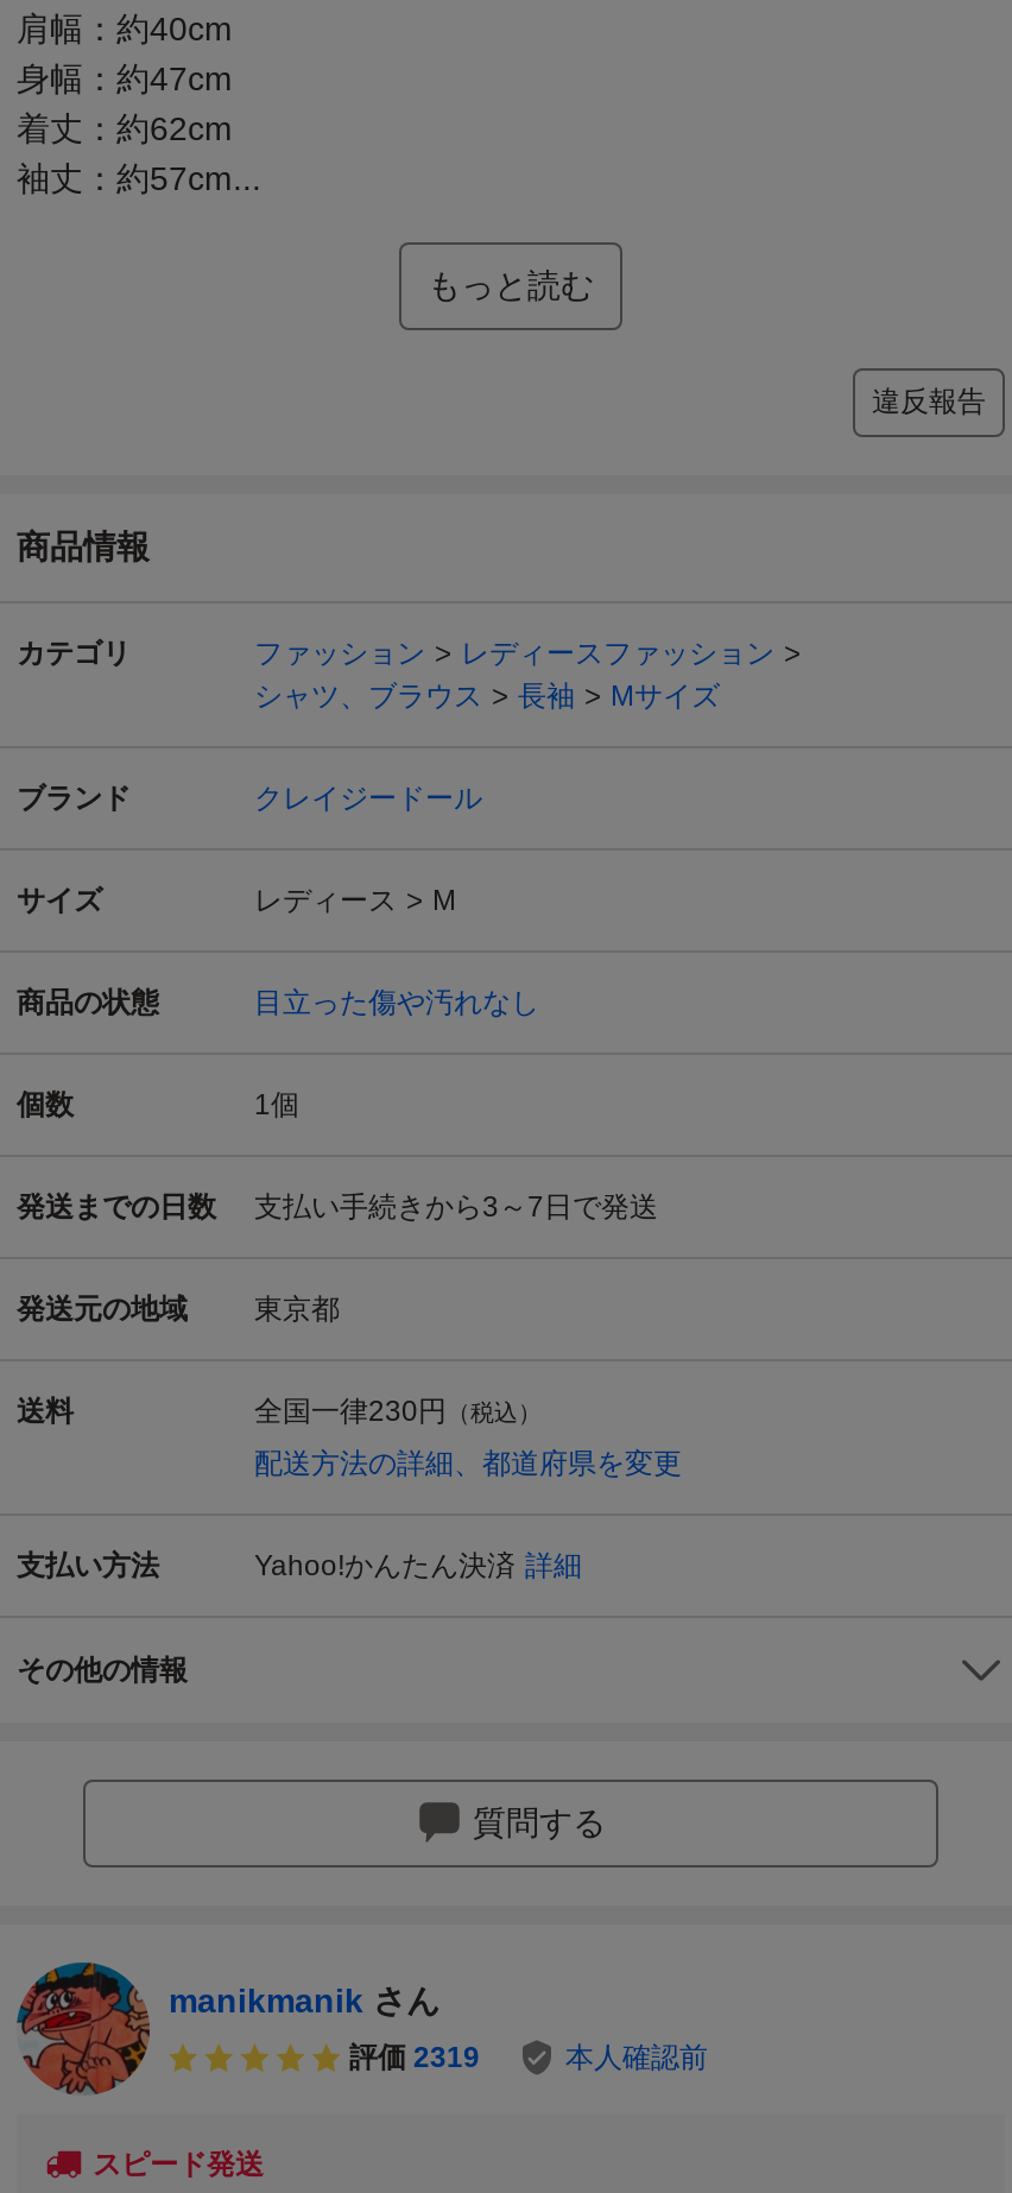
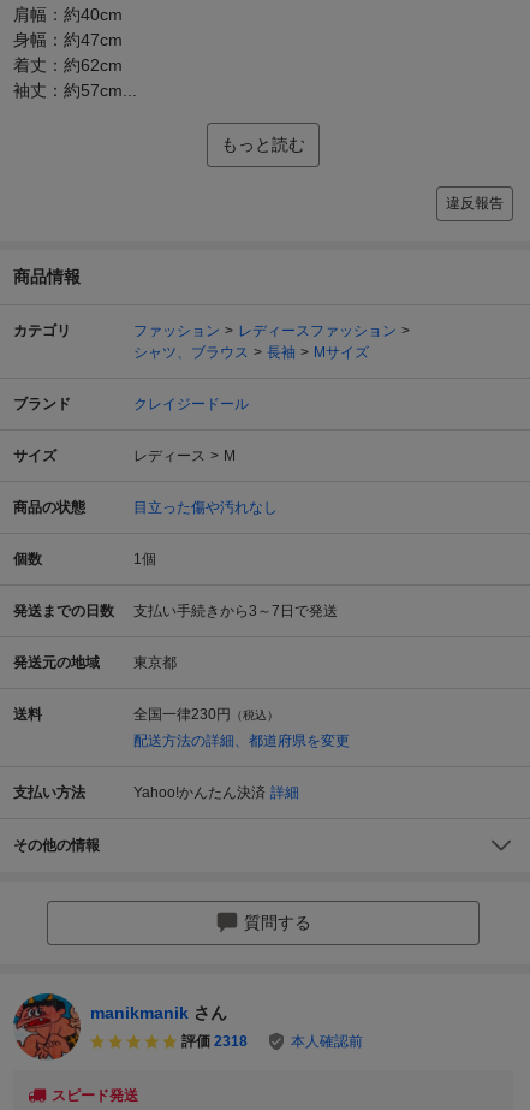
[349,2042,480,2075] 評価 2319 -> [181,1034,248,1050] 評価 2318

